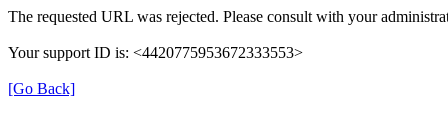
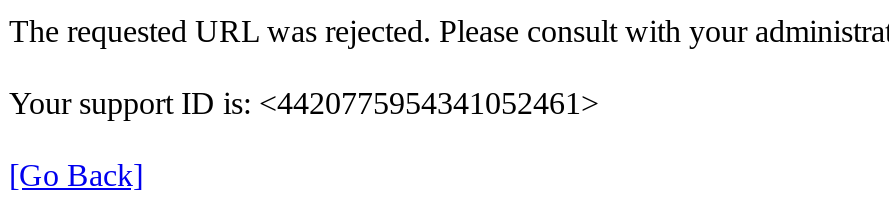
[8,44,303,61] Your support ID is: <4420775953672333553> -> [9,86,599,120] Your support ID is: <4420775954341052461>

